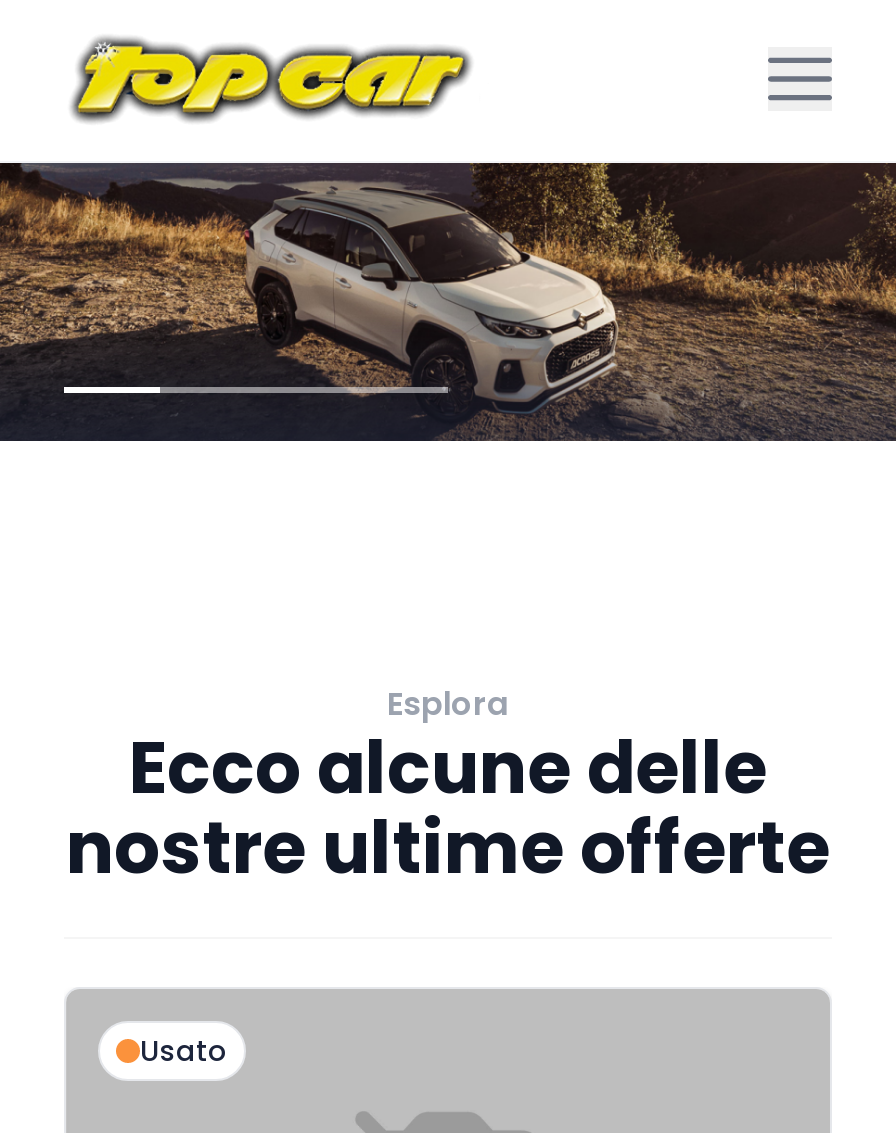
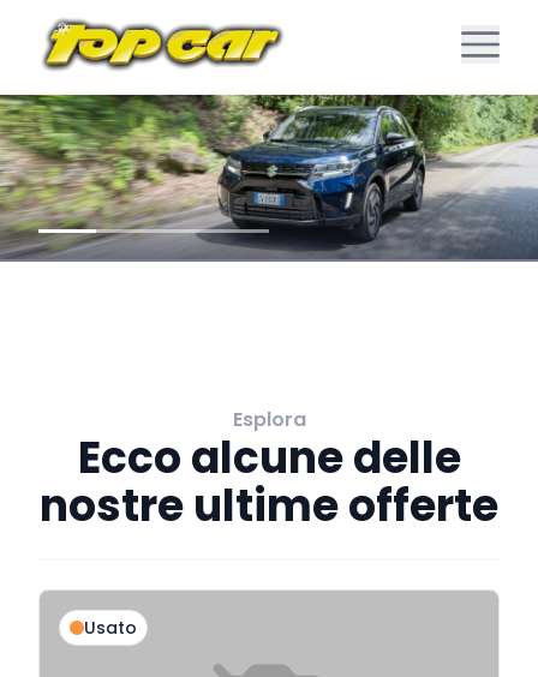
[6,161,890,441] [image] -> [4,94,534,262] [image]

